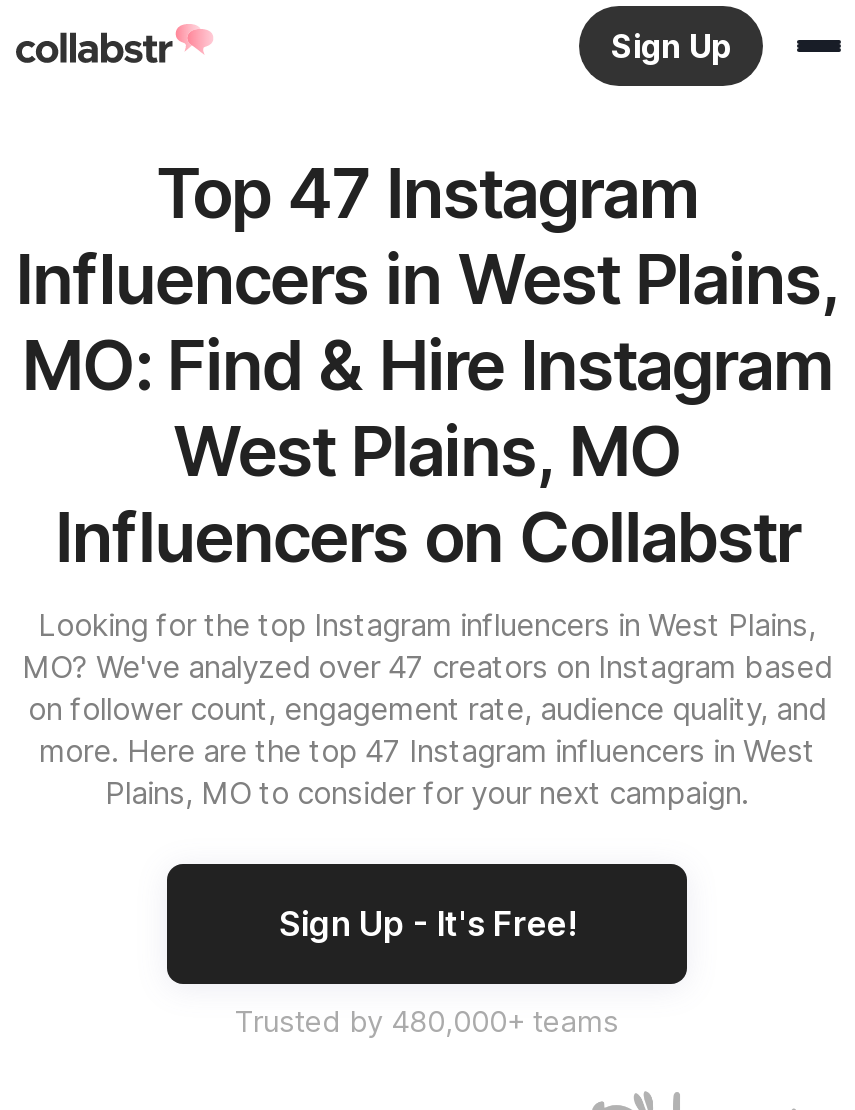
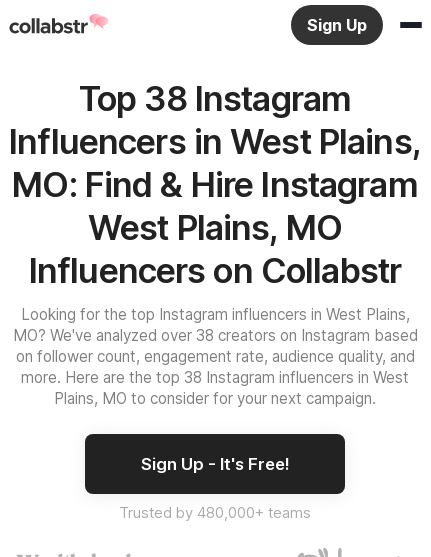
[156,152,698,234] Top 47 Instagram -> [79,78,351,119] Top 38 Instagram
[22,649,832,687] MO? We've analyzed over 47 creators on Instagram based -> [12,326,417,345] MO? We've analyzed over 38 creators on Instagram based
[39,733,815,771] more. Here are the top 47 Instagram influencers in West -> [21,368,409,387] more. Here are the top 38 Instagram influencers in West

